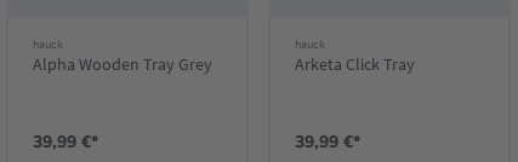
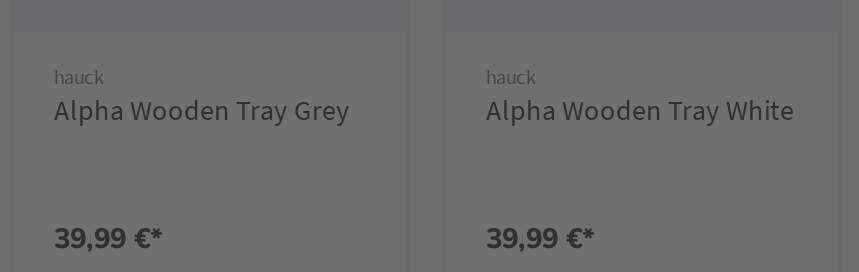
[295,53,415,75] Arketa Click Tray -> [486,92,794,128] Alpha Wooden Tray White

